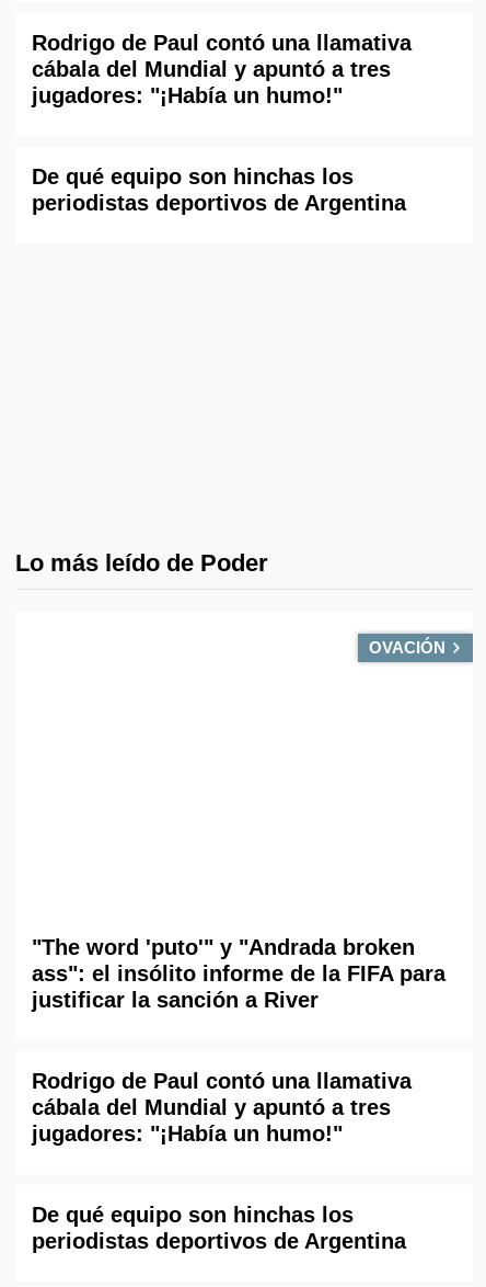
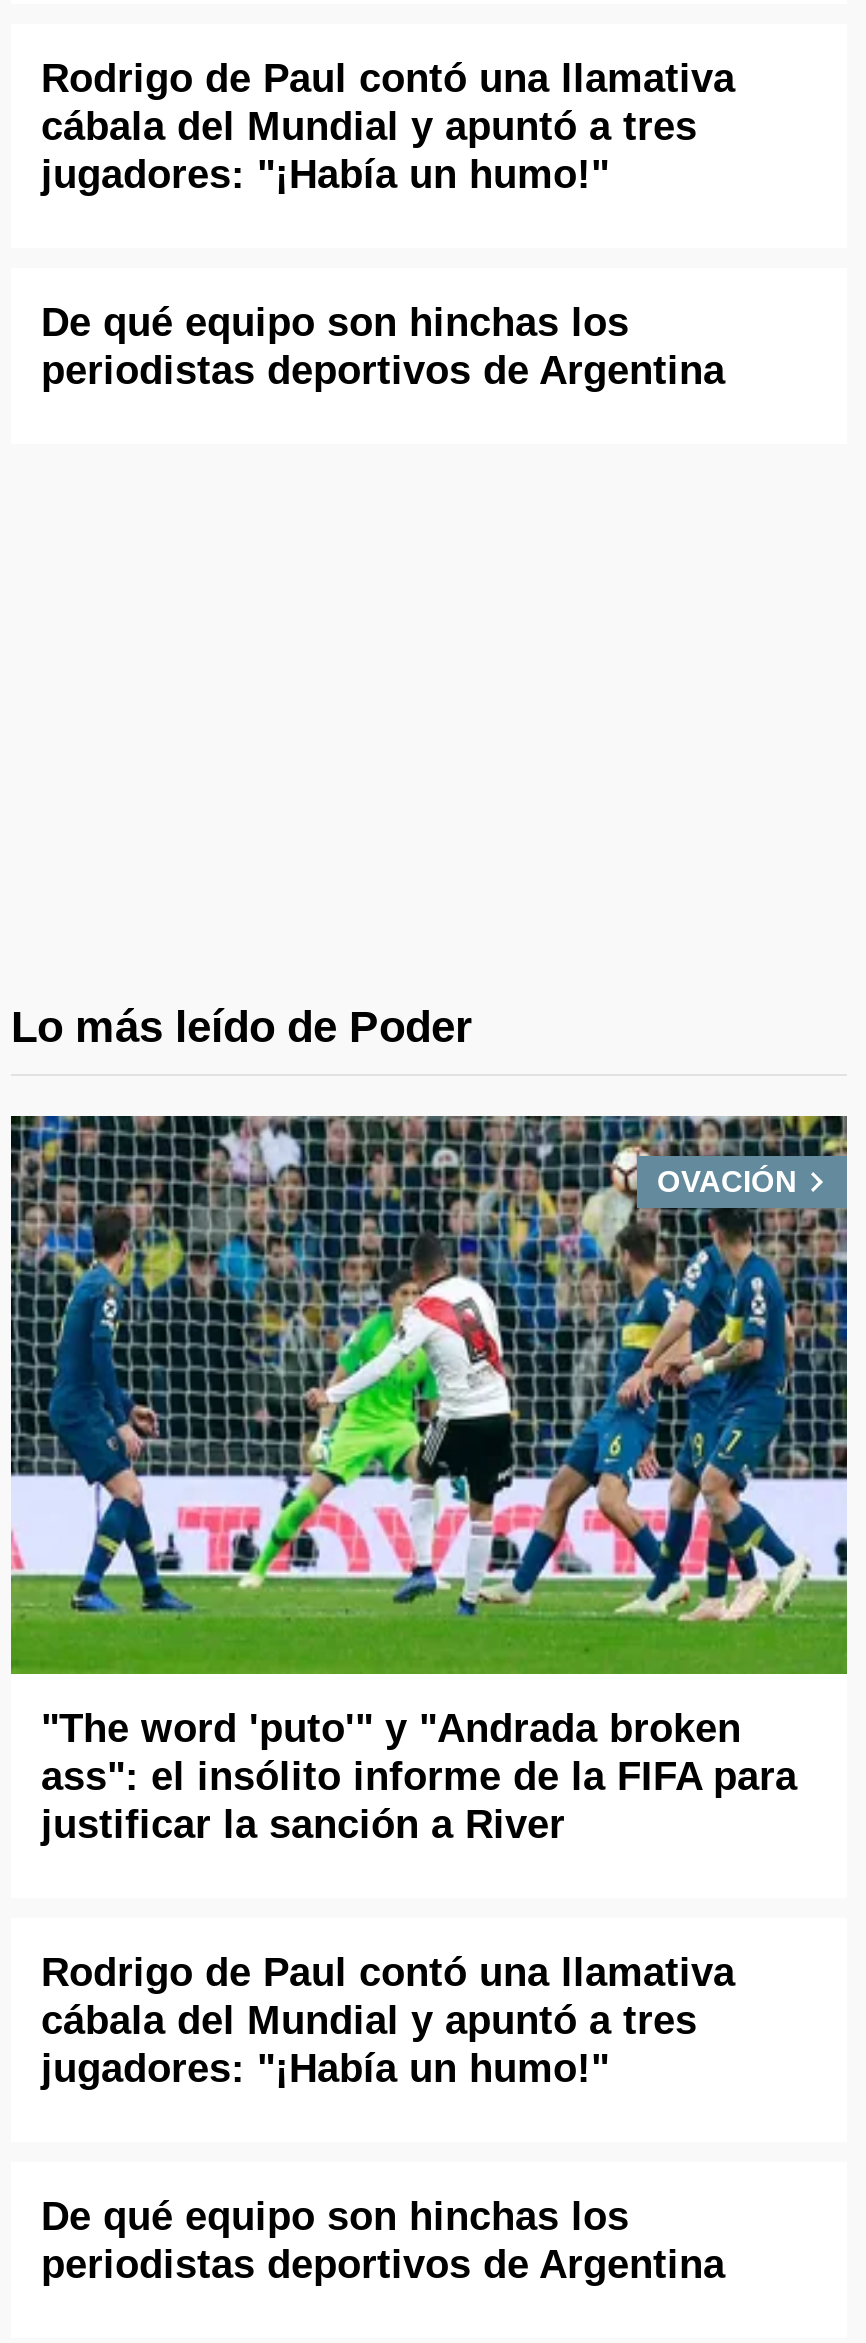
none -> [9,1114,849,1676] [image]

